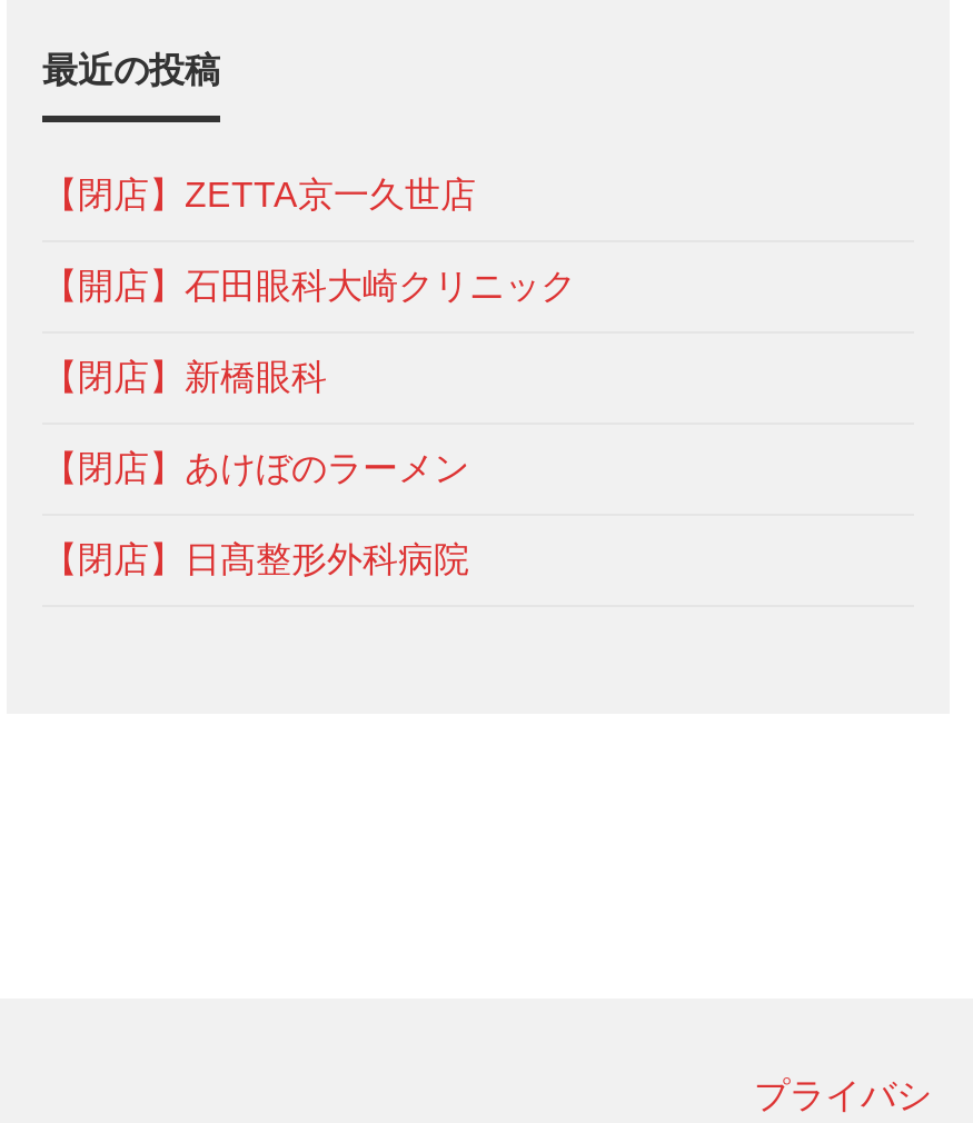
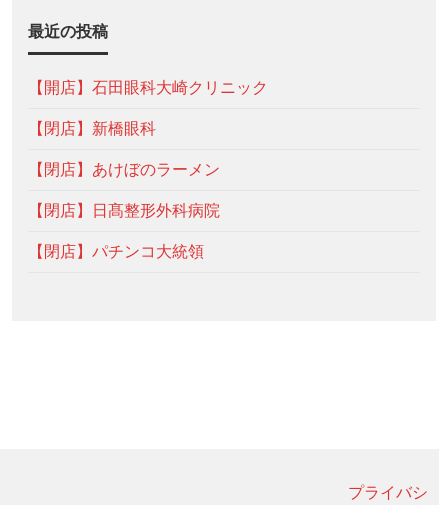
[42,177,476,214] 【閉店】ZETTA京一久世店 -> none
moved [42,268,576,579] -> [28,79,268,219]: 【開店】石田眼科大崎クリニック | 【閉店】新橋眼科 | 【閉店】あけぼのラーメン | 【閉店】日髙整形外科病院
none -> [28,243,204,260] 【閉店】パチンコ大統領

